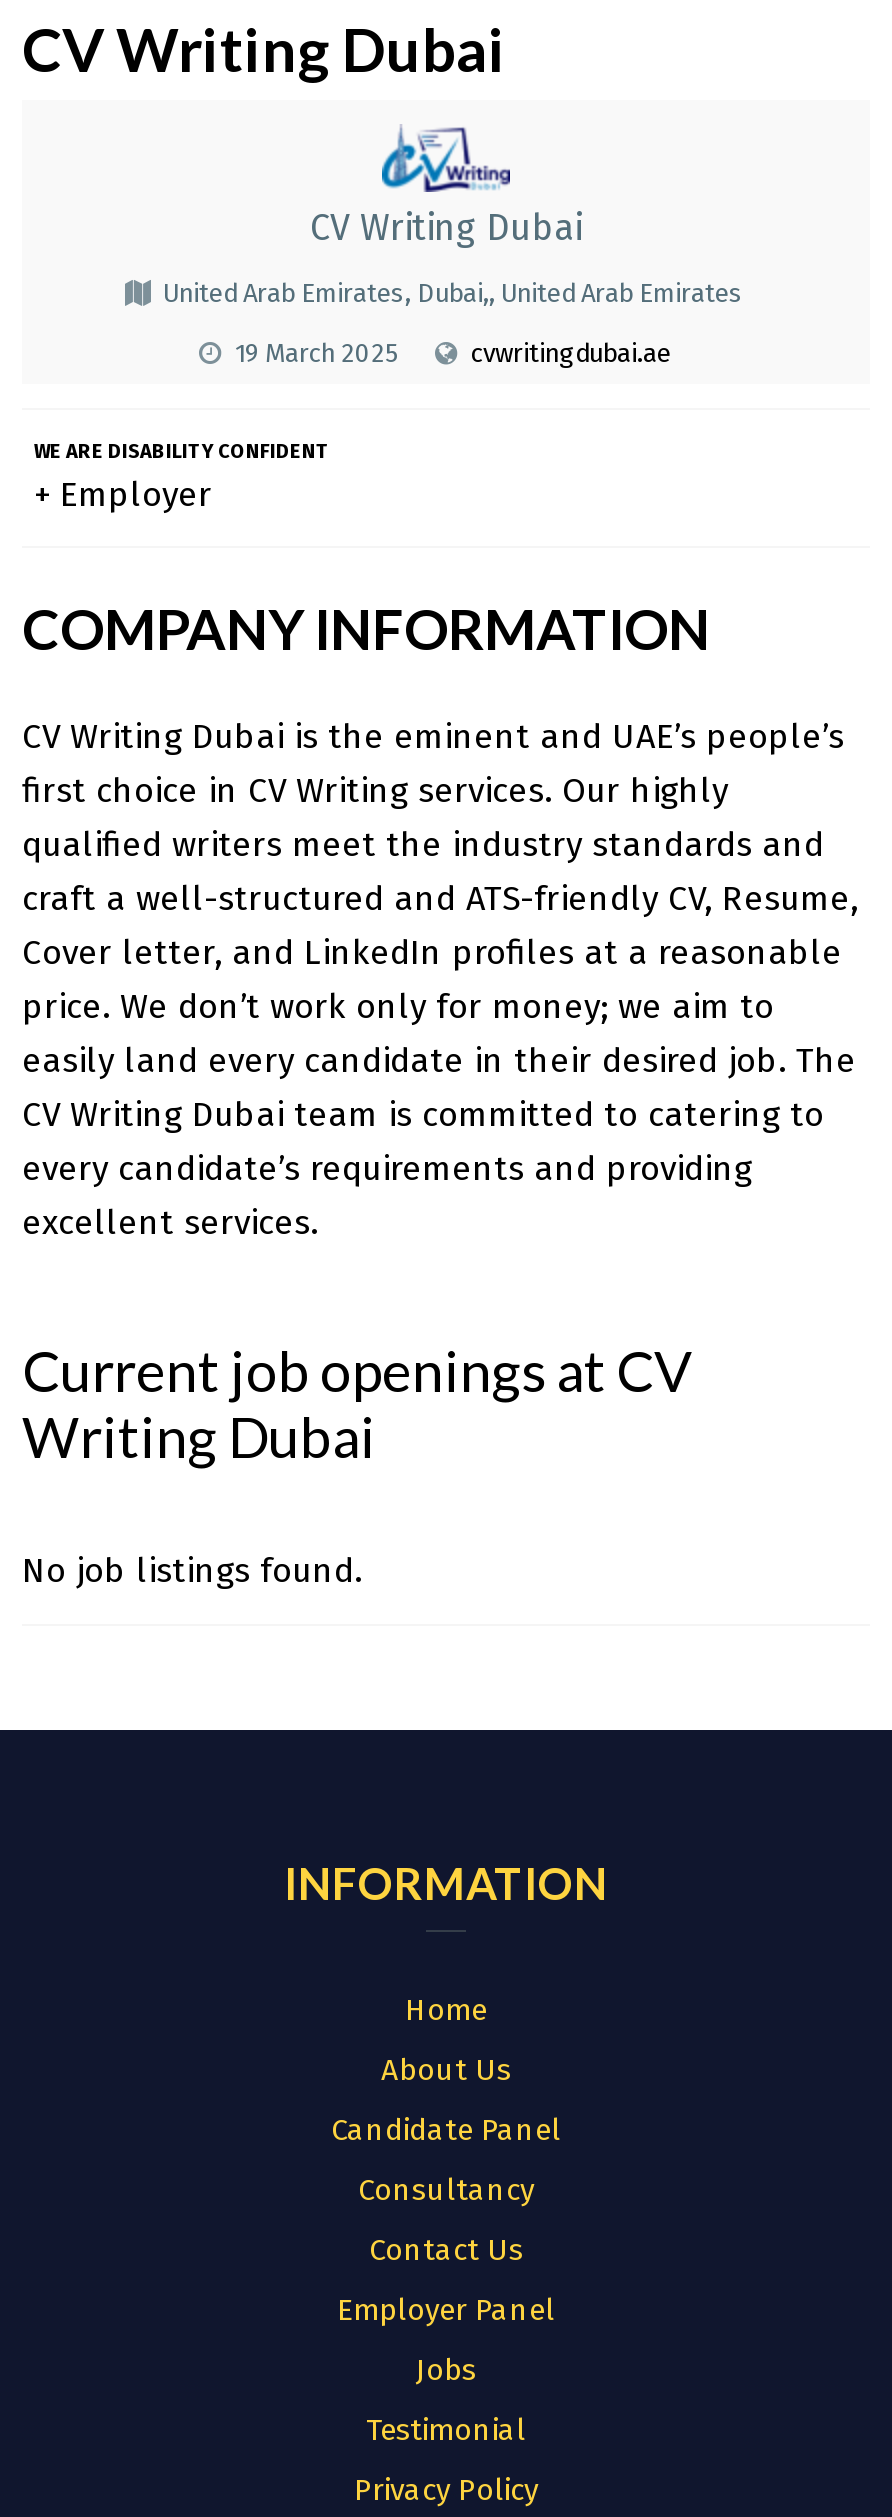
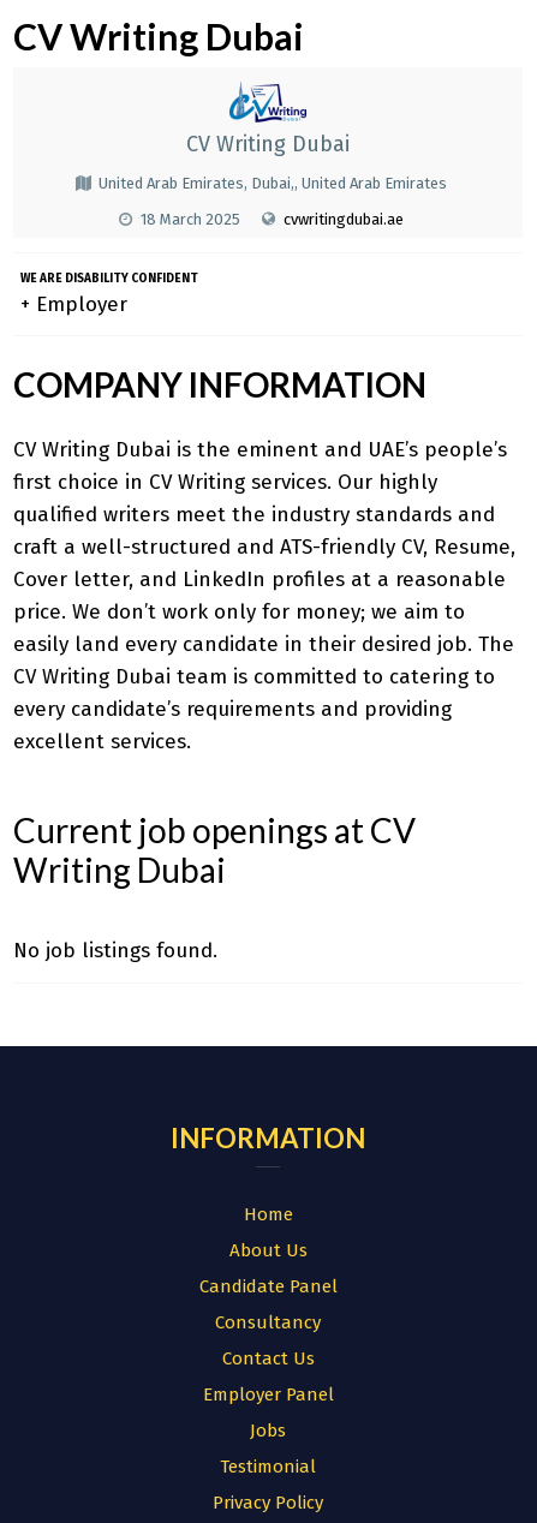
[235,338,399,368] 19 March 2025 -> [141,210,240,228] 18 March 2025

